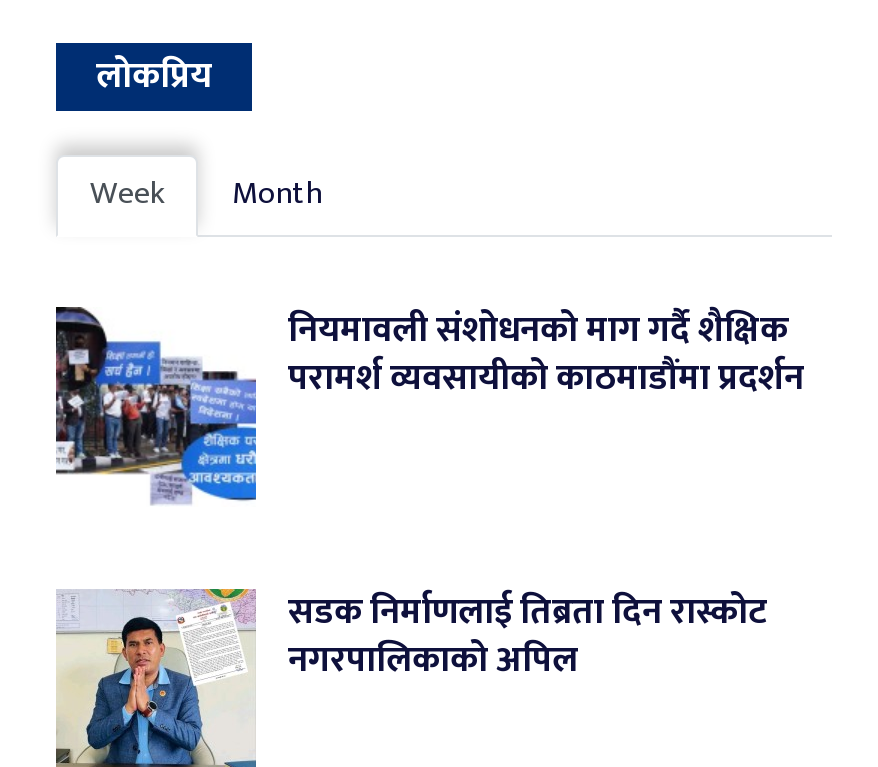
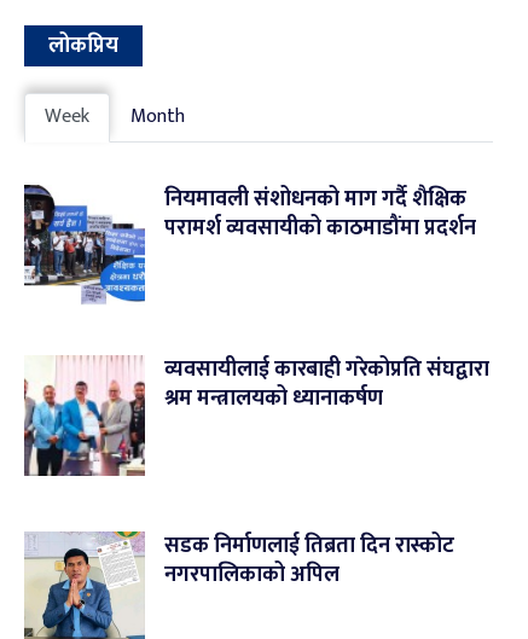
none -> [24,351,489,480] [image] | व्यवसायीलाई कारबाही गरेकोप्रति संघद्वारा | श्रम मन्त्रालयको ध्यानाकर्षण

